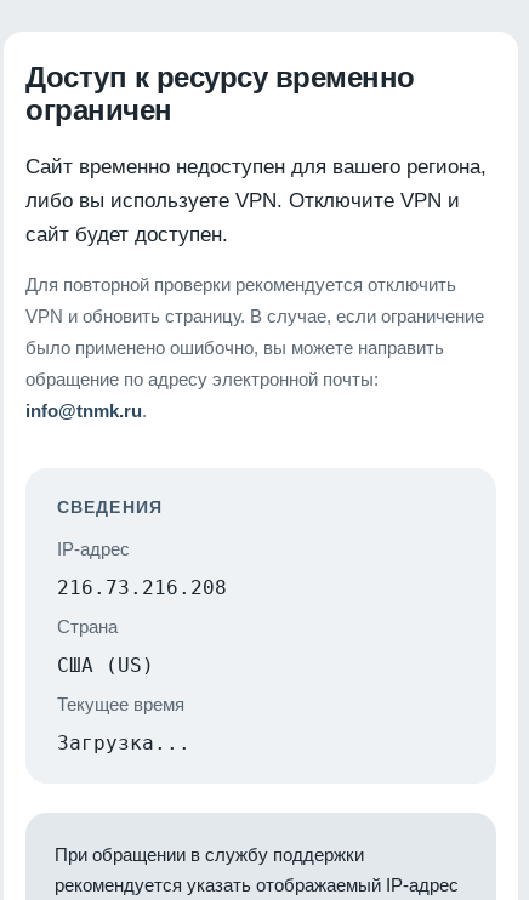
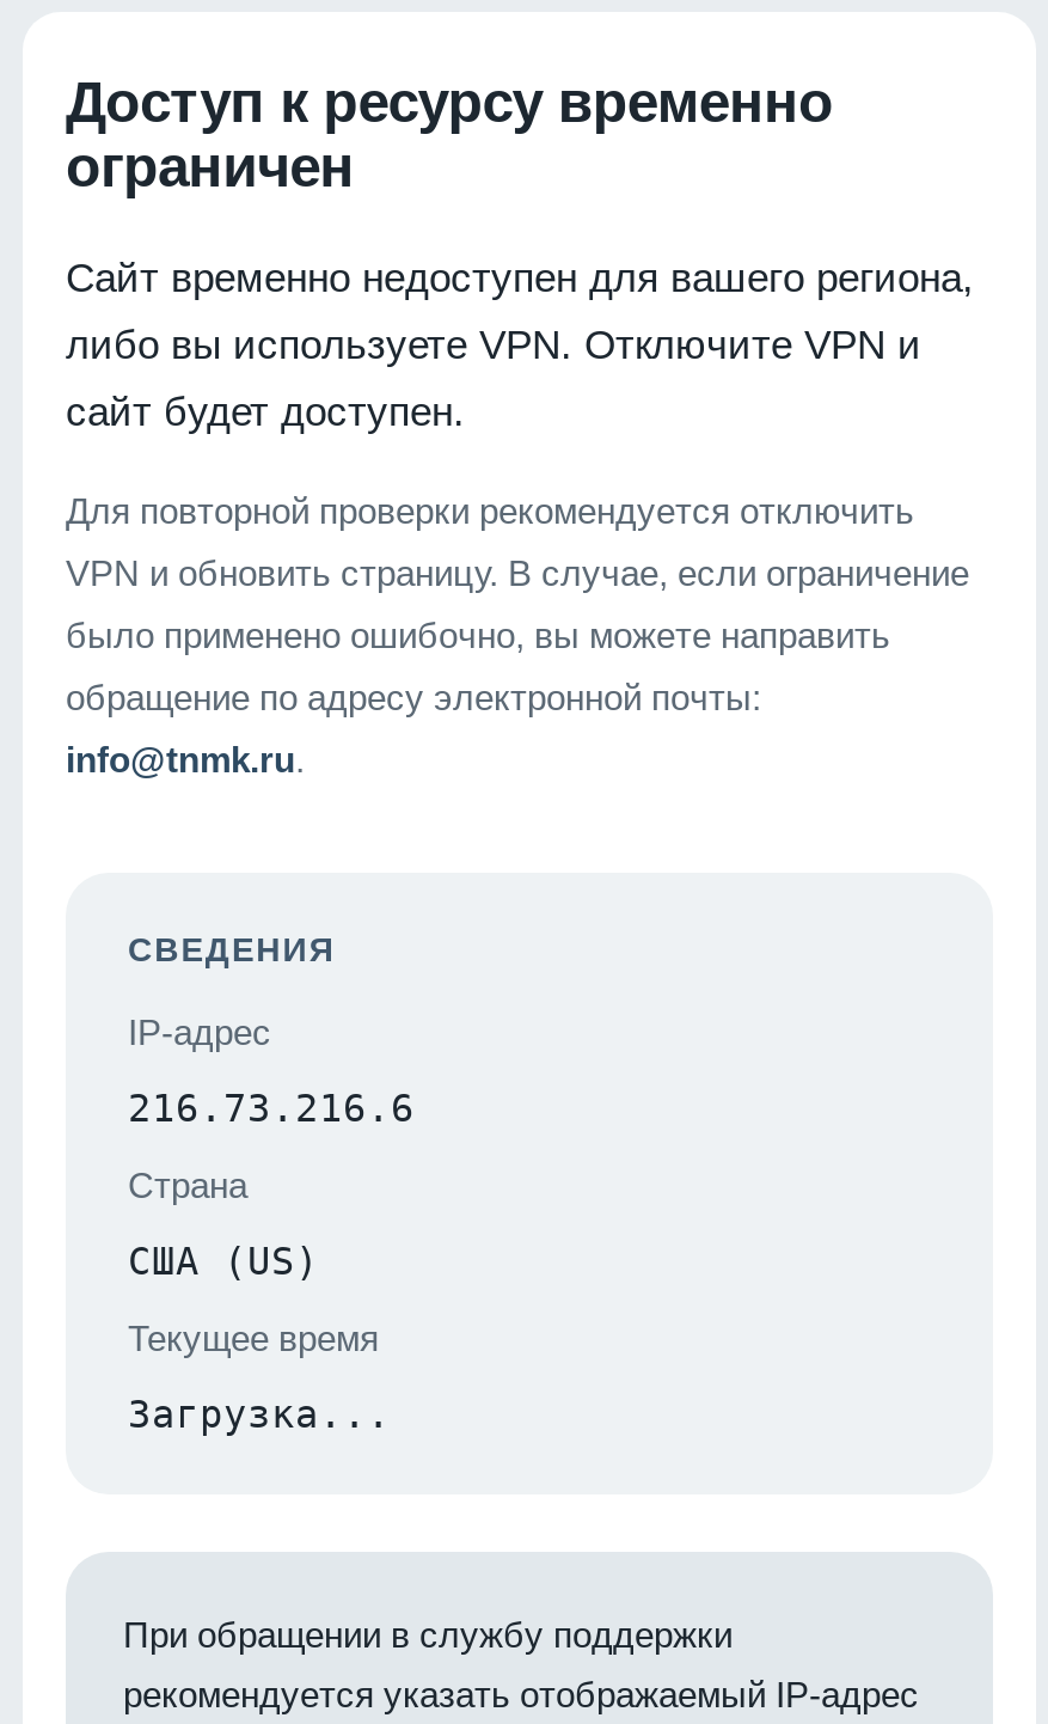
[57,576,227,599] 216.73.216.208 -> [128,1084,415,1130] 216.73.216.6

